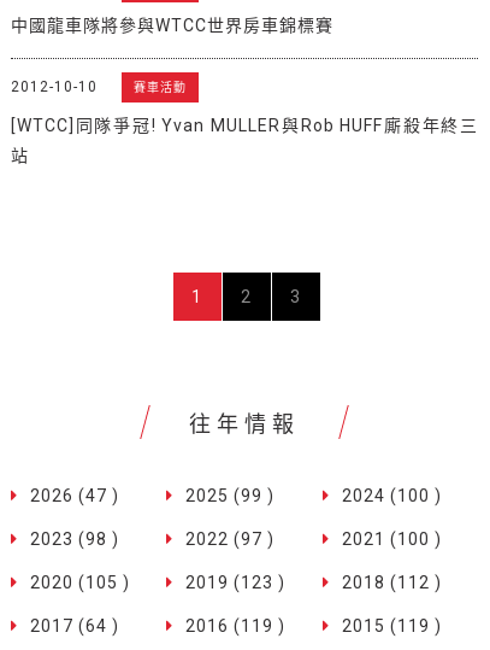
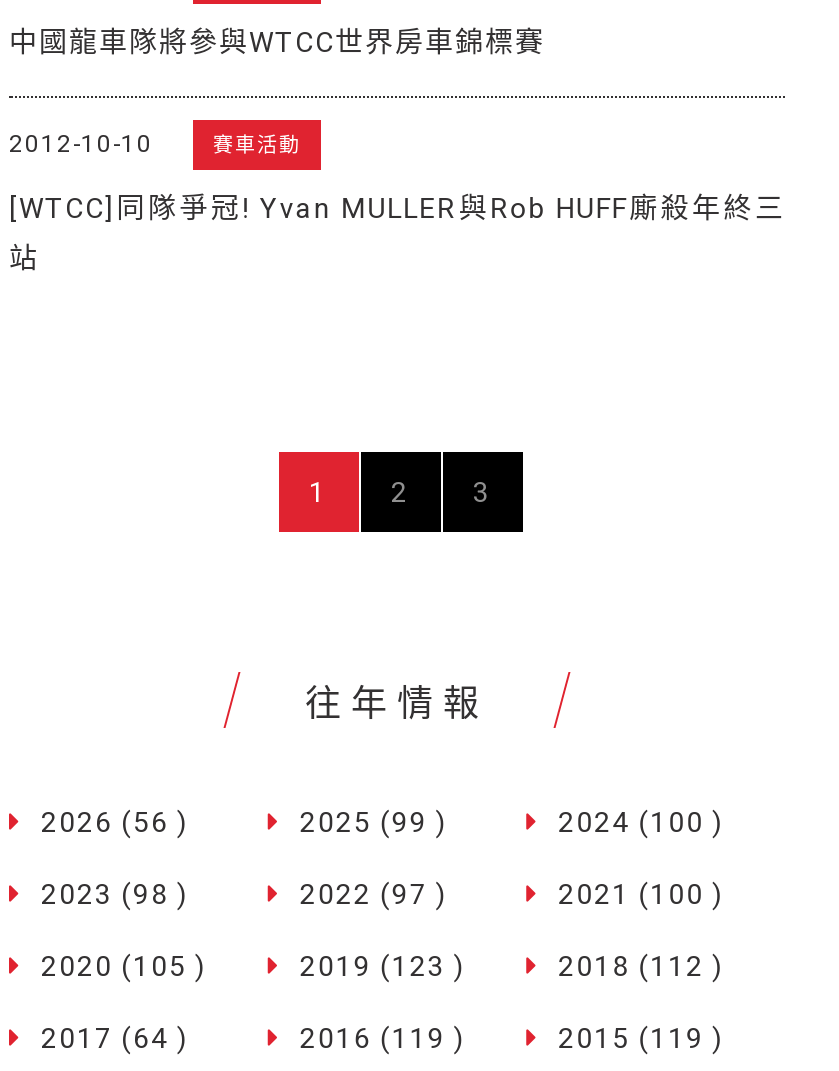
[30,486,119,505] 2026 (47 ) -> [41,806,189,838] 2026 (56 )

